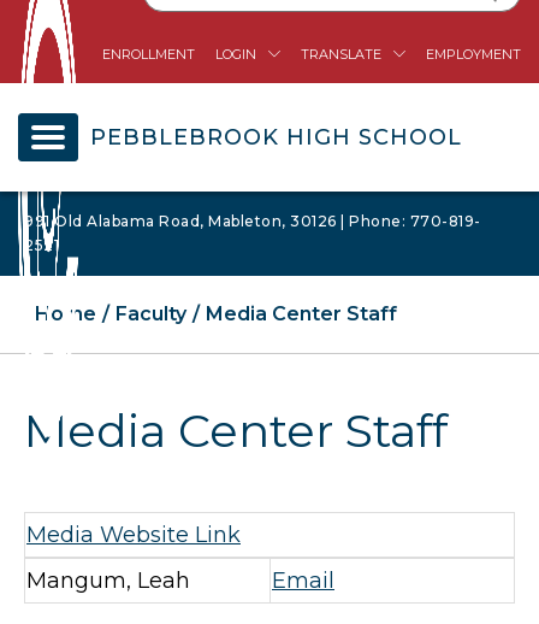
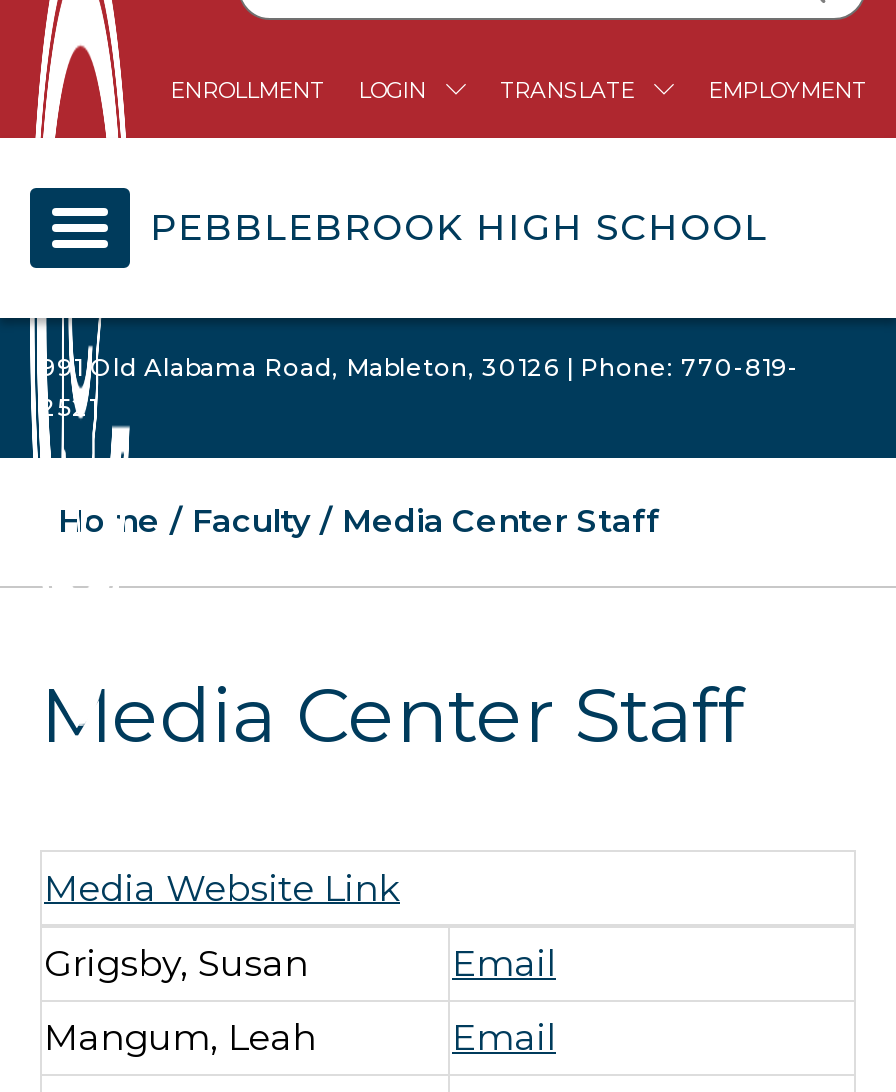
none -> [44,942,556,986] Grigsby, Susan | Email

